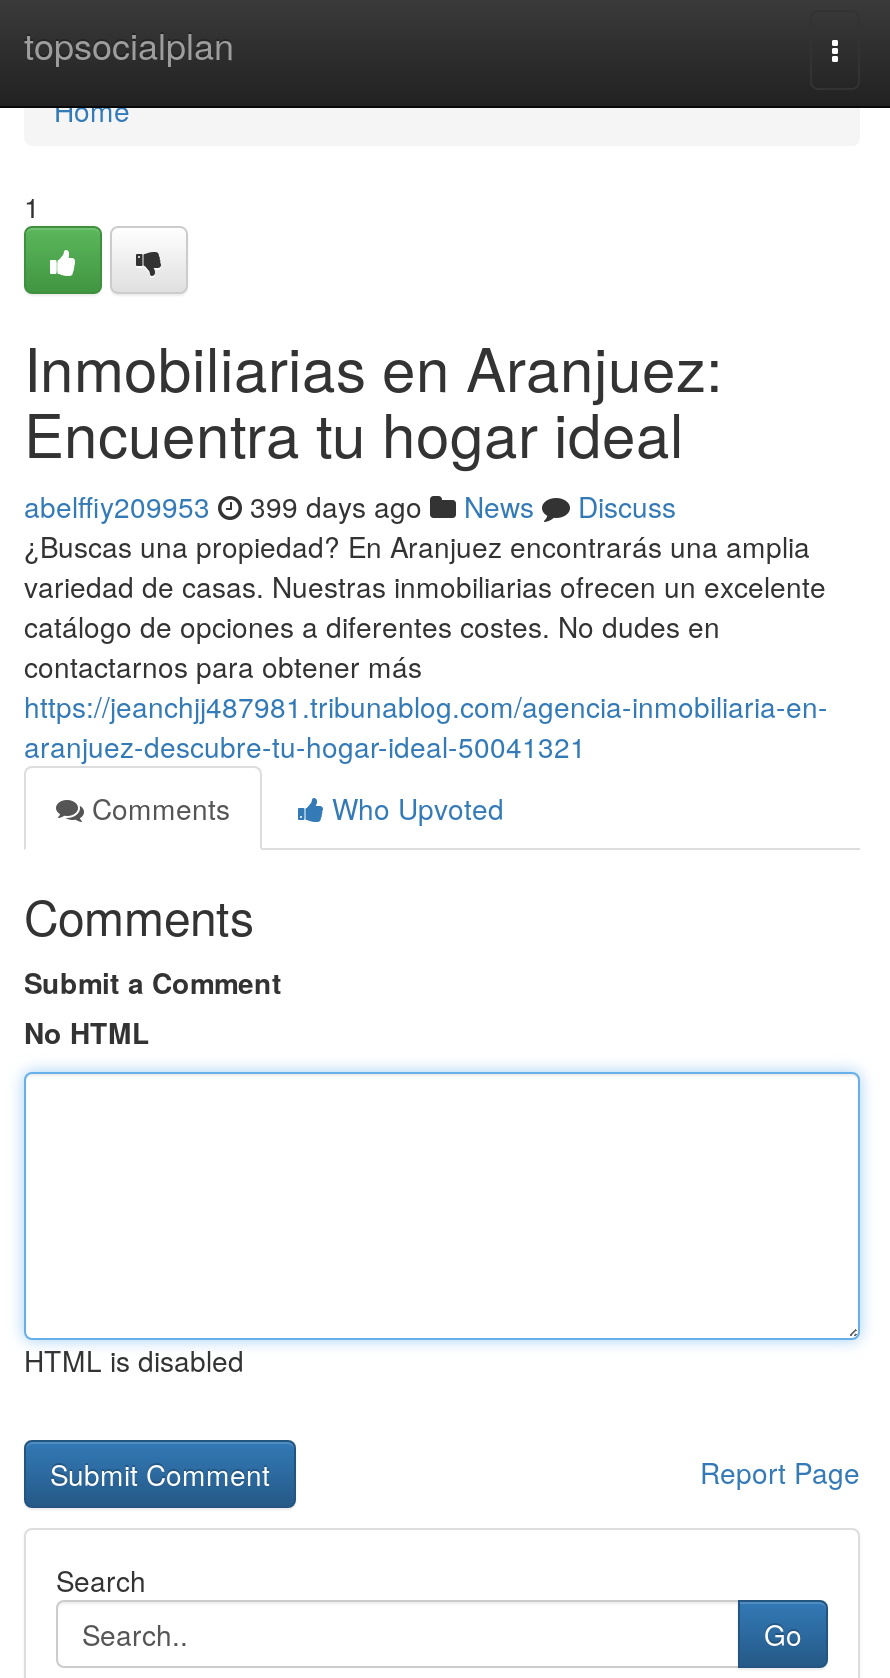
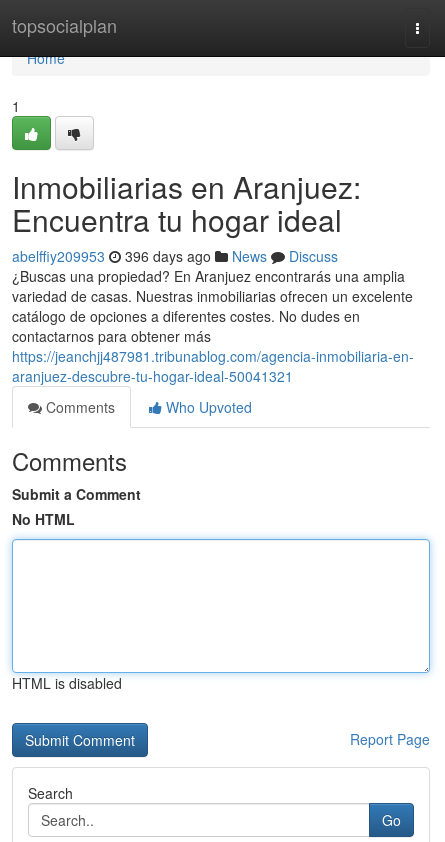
[24,486,676,526] abelffiy209953 399 days ago News Discuss -> [12,246,338,266] abelffiy209953 396 days ago News Discuss

